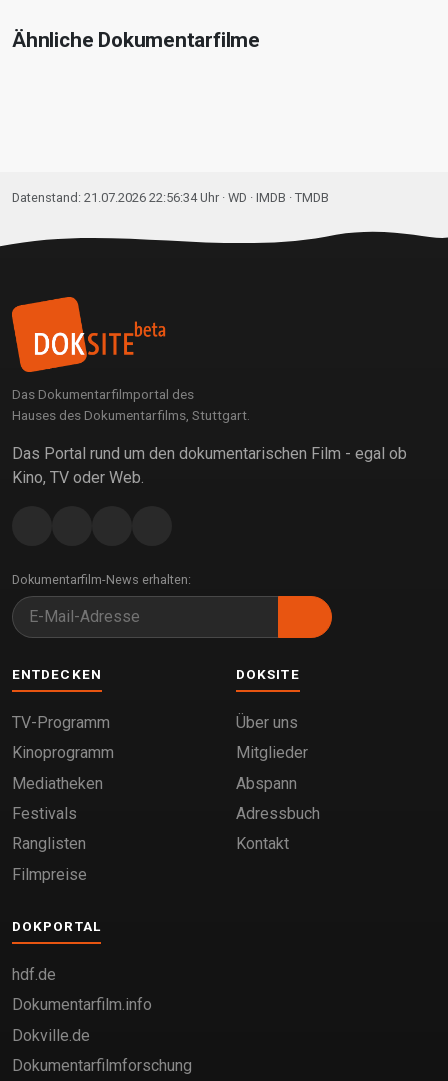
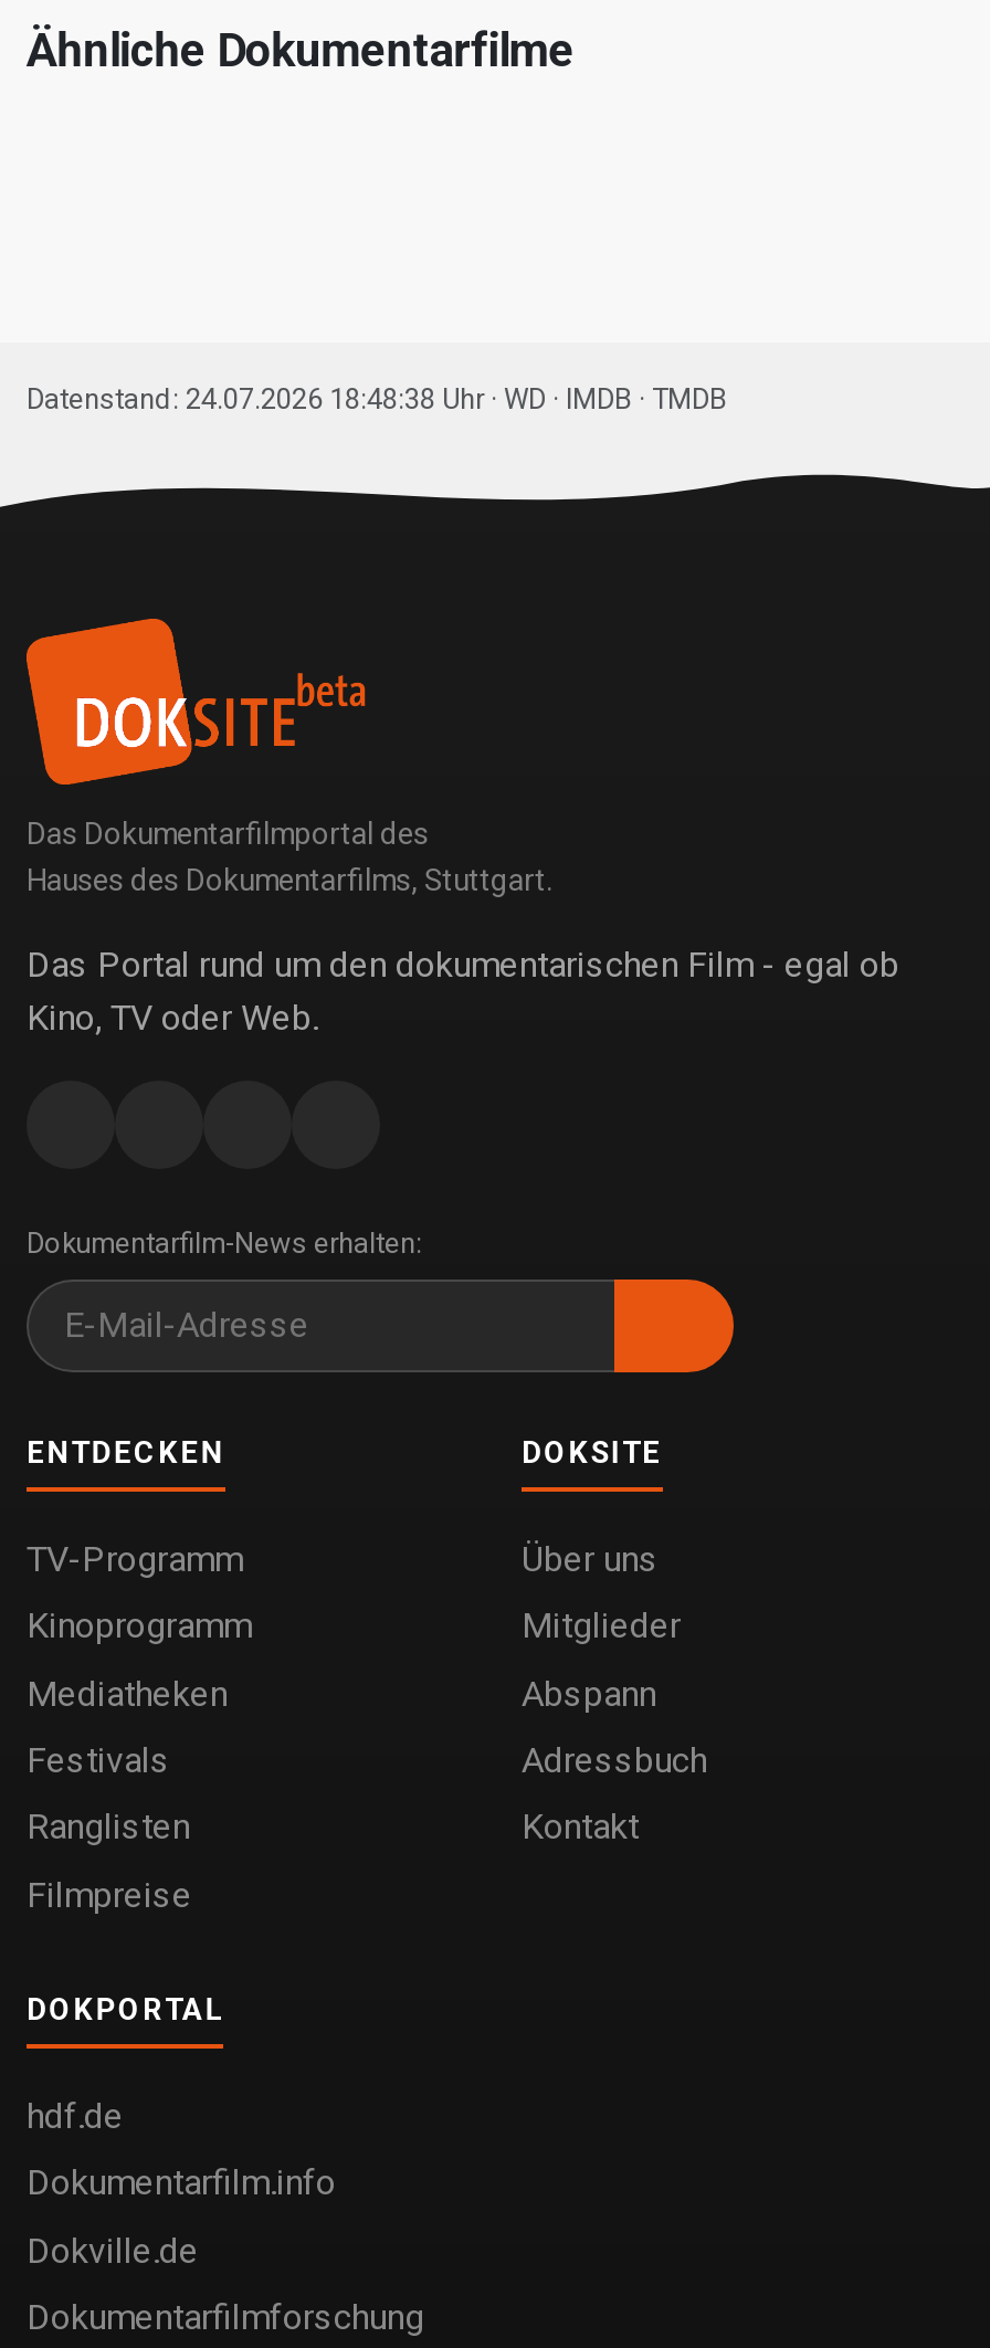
[12,190,329,205] Datenstand: 21.07.2026 22:56:34 Uhr · WD · IMDB · TMDB -> [27,383,727,417] Datenstand: 24.07.2026 18:48:38 Uhr · WD · IMDB · TMDB

